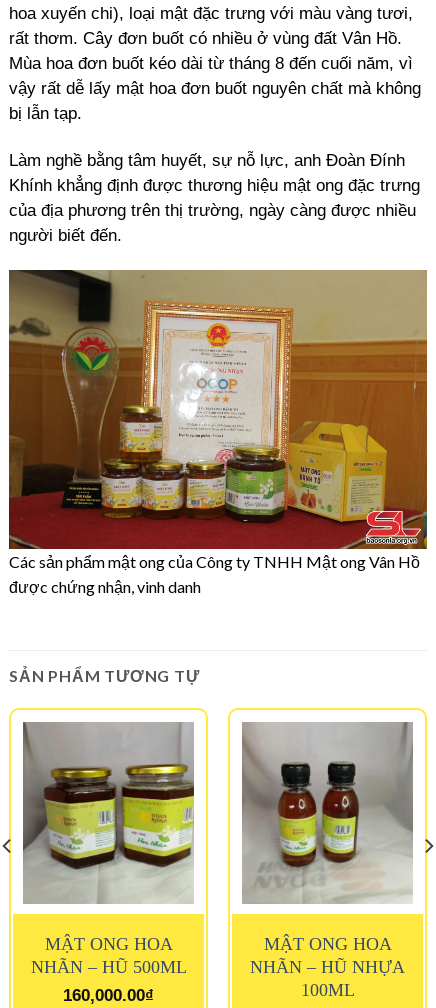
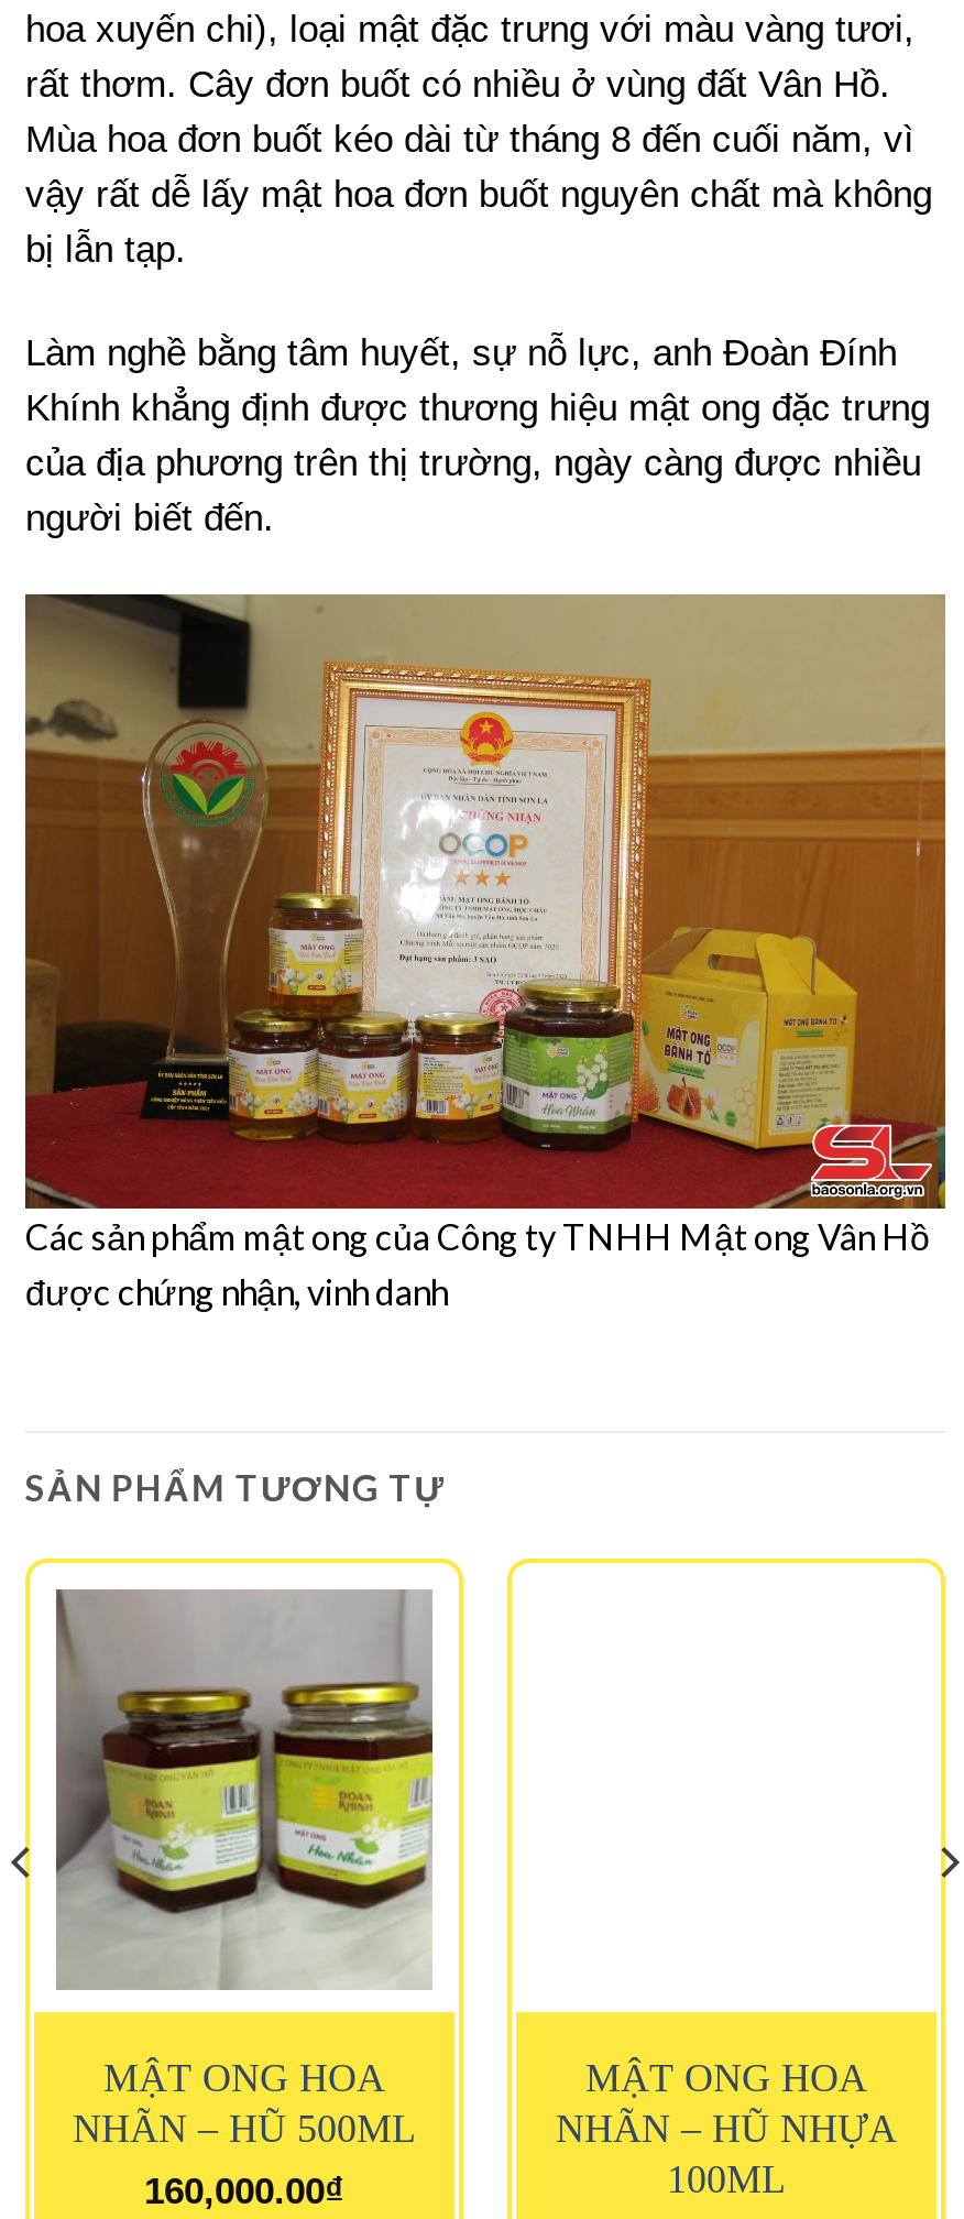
[241,721,414,905] [image] -> none

